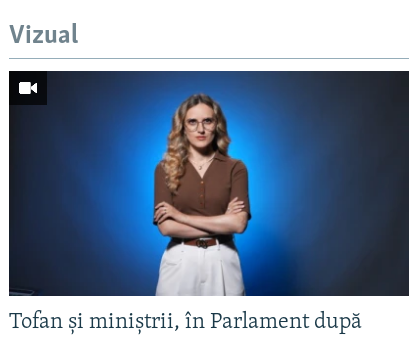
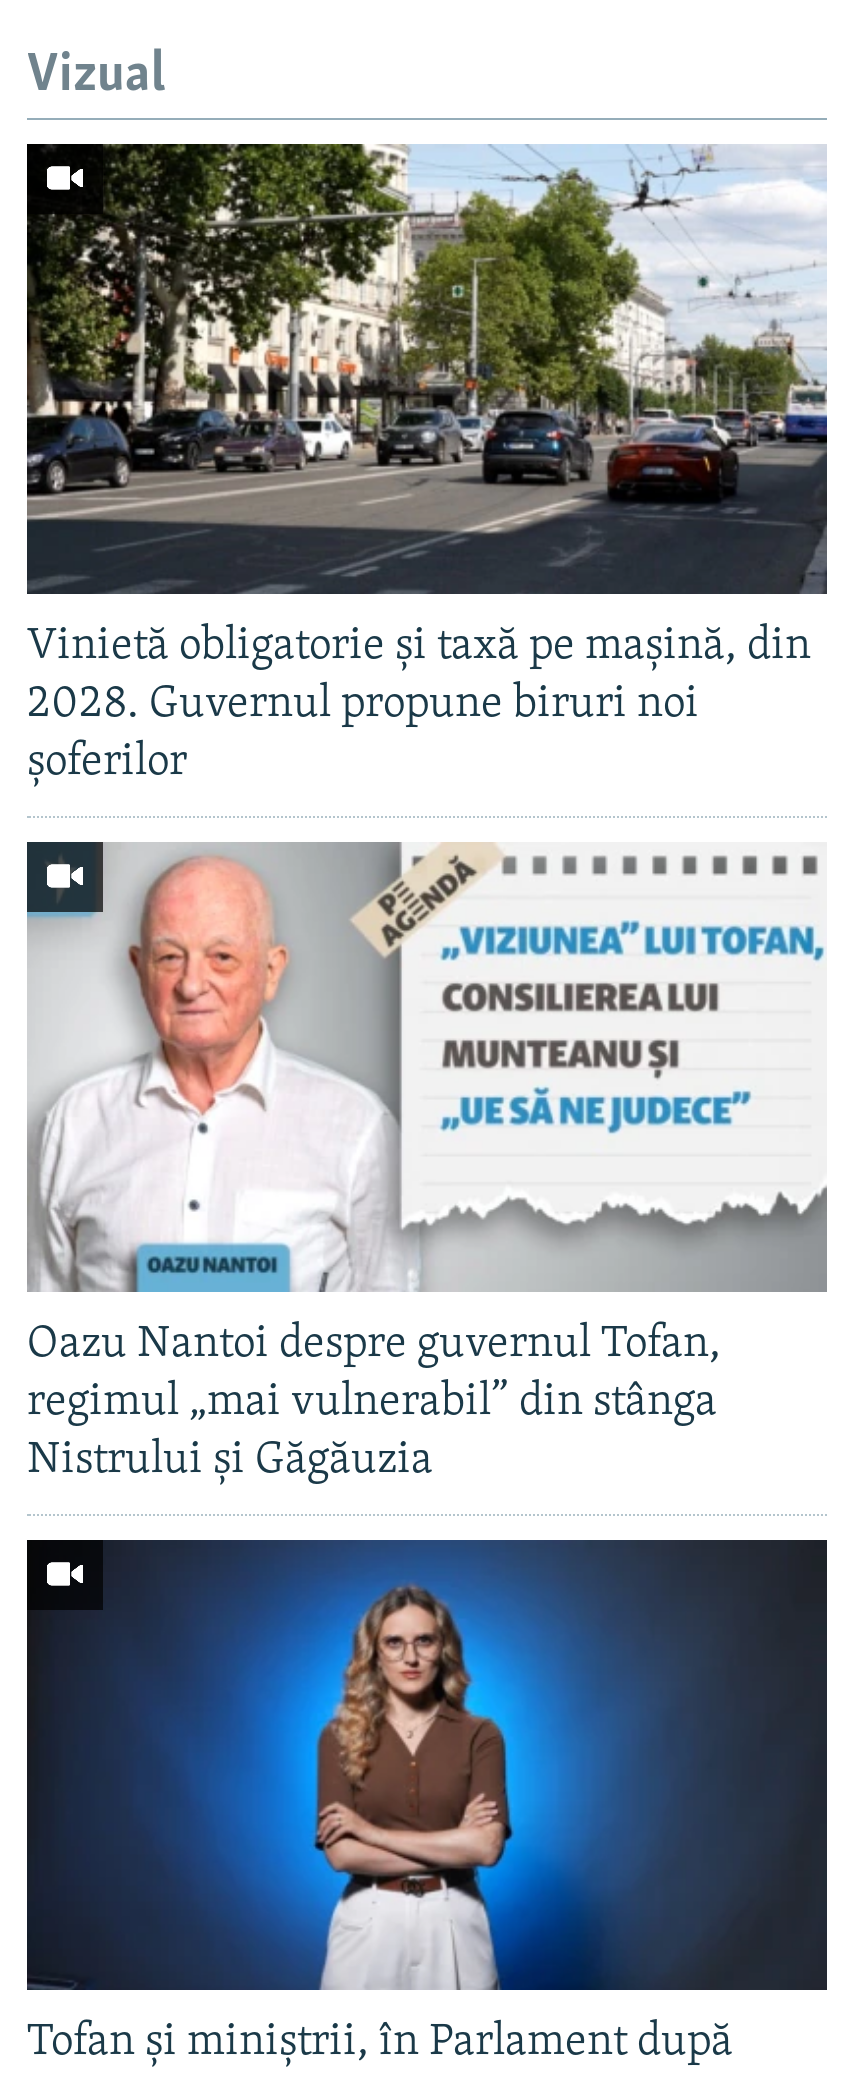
none -> [25,141,827,786] [image] | Vinietă obligatorie și taxă pe mașină, din | 2028. Guvernul propune biruri noi | șoferilor
none -> [25,839,829,1484] [image] | Oazu Nantoi despre guvernul Tofan, | regimul „mai vulnerabil” din stânga | Nistrului și Găgăuzia

